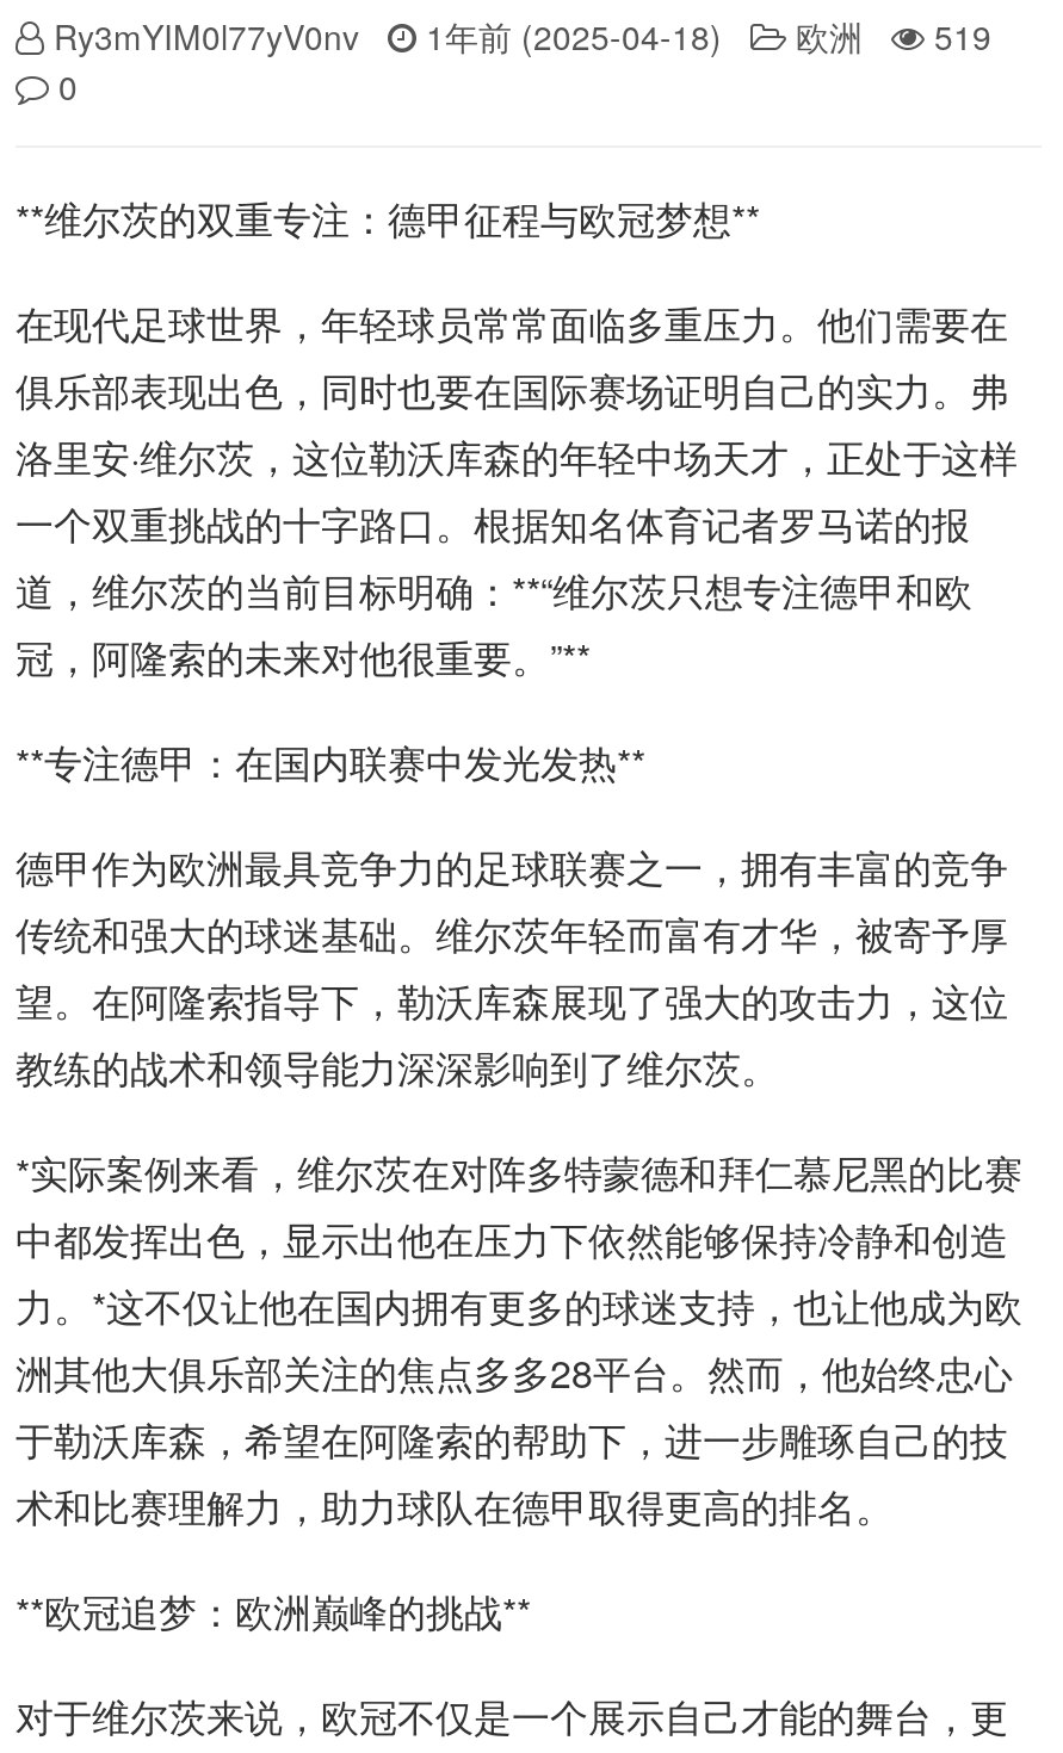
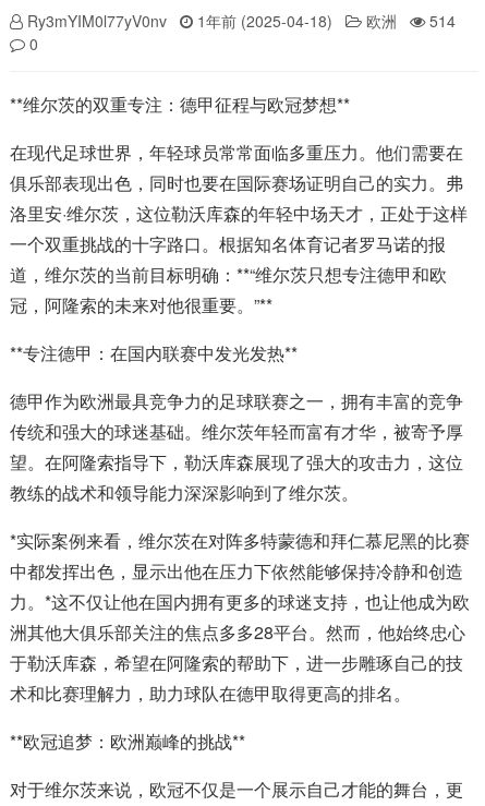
[54,12,991,60] Ry3mYIM0l77yV0nv 1年前 (2025-04-18) 欧洲 519 -> [27,10,456,32] Ry3mYIM0l77yV0nv 1年前 (2025-04-18) 欧洲 514

